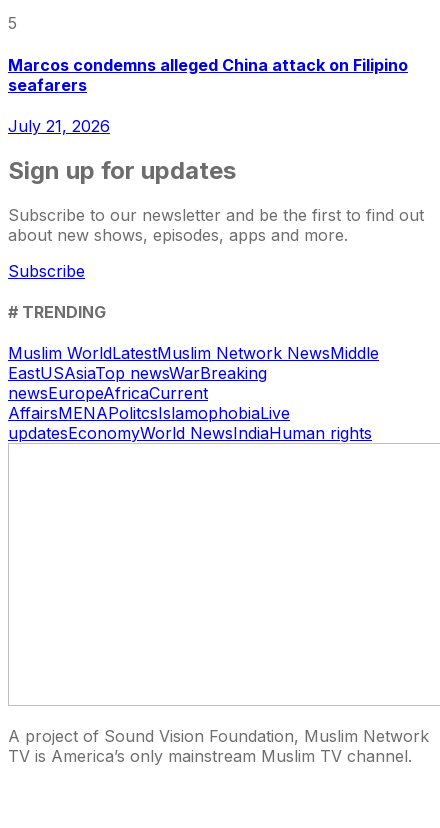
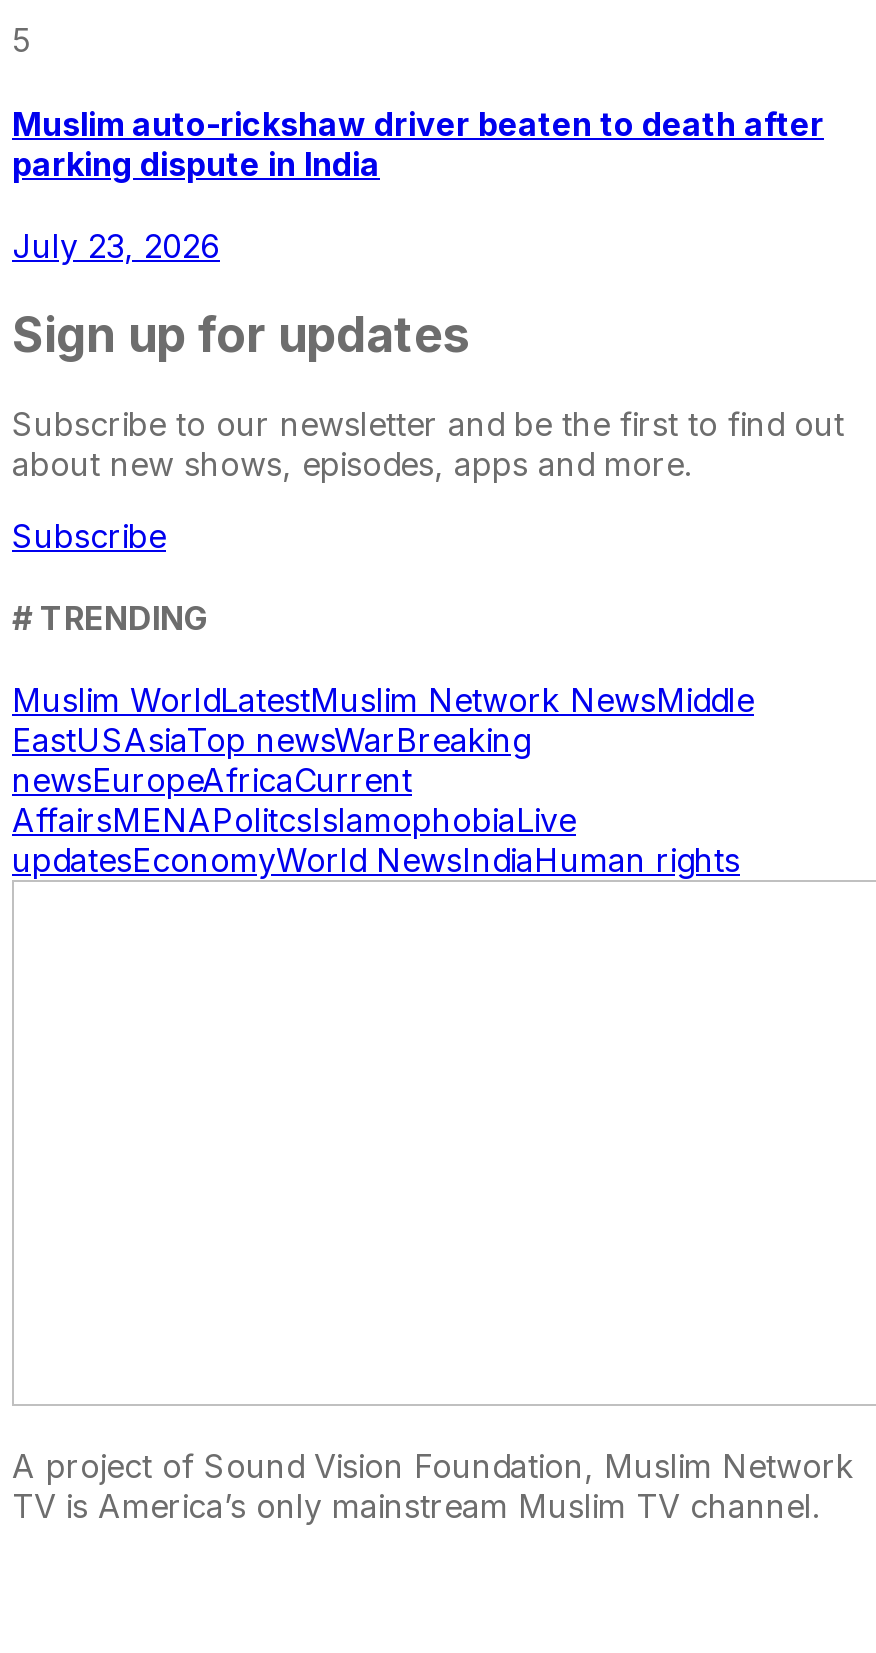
[8,55,408,95] Marcos condemns alleged China attack on Filipino | seafarers -> [12,103,824,183] Muslim auto-rickshaw driver beaten to death after | parking dispute in India
[8,116,110,136] July 21, 2026 -> [12,226,220,266] July 23, 2026

